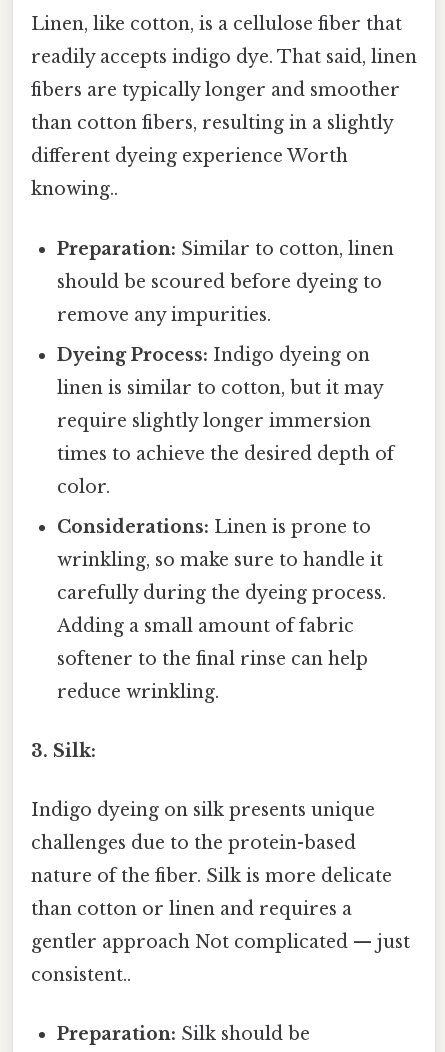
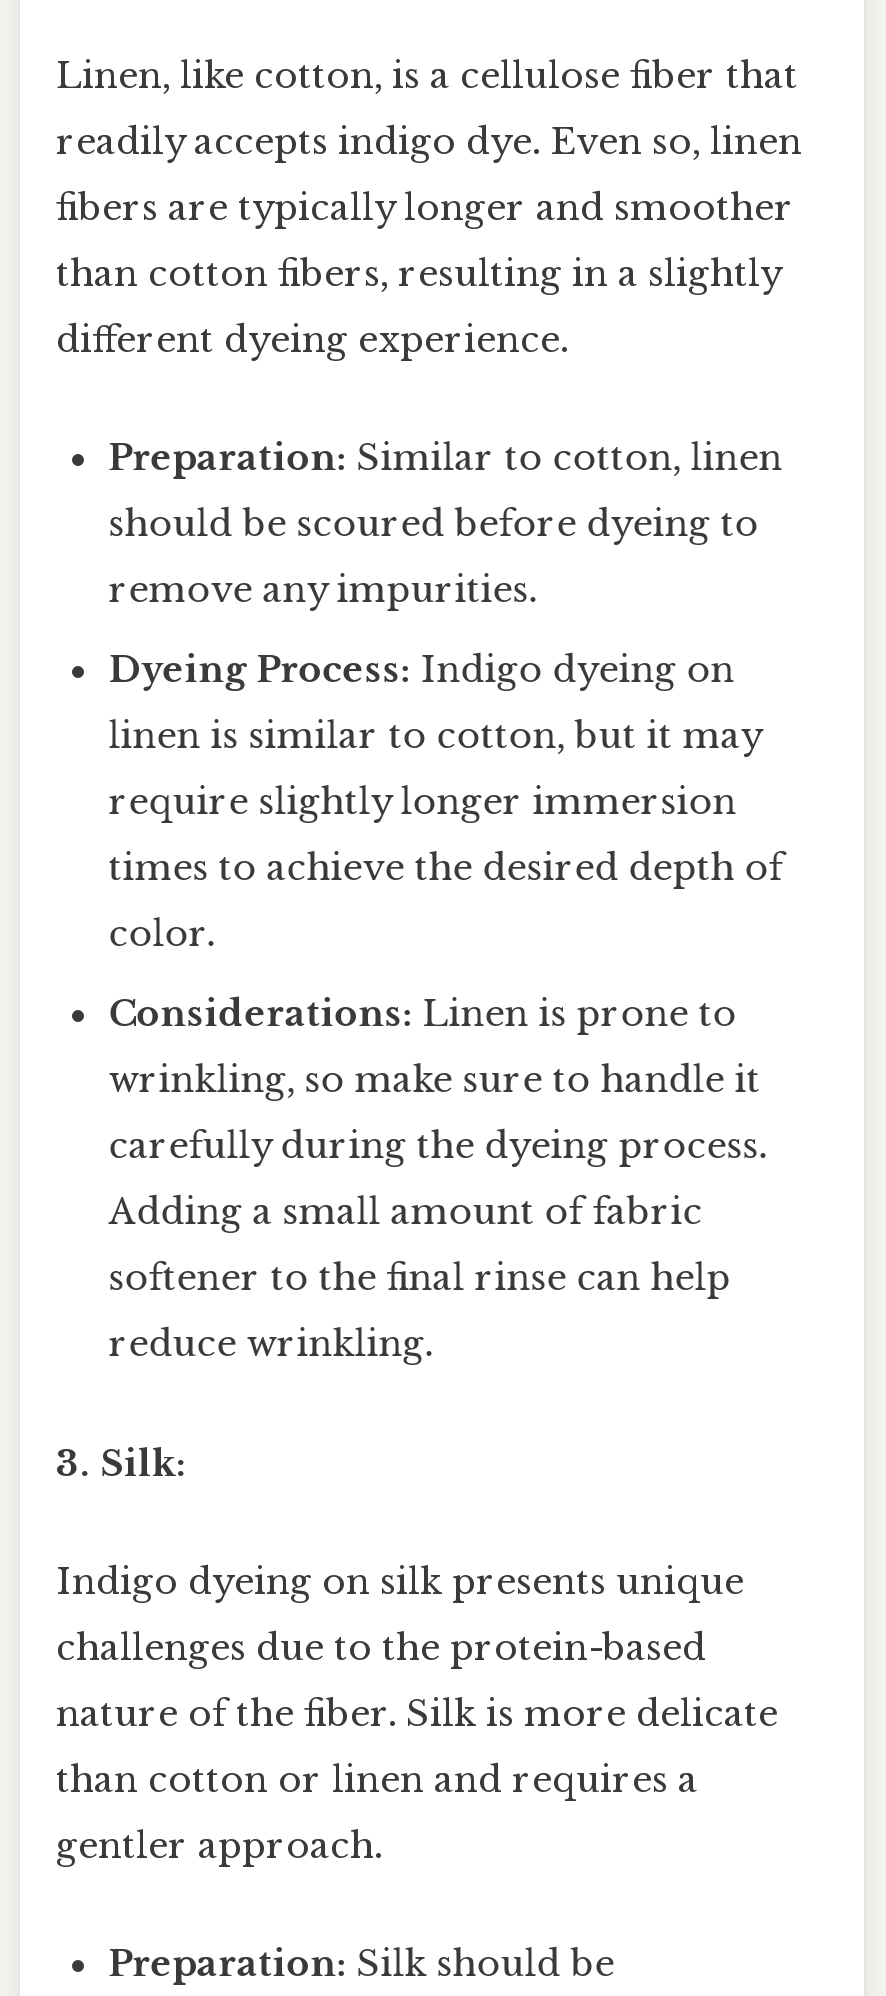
[31,46,417,68] readily accepts indigo dye. That said, linen -> [56,121,802,165] readily accepts indigo dye. Even so, linen
[31,145,348,200] different dyeing experience Worth | knowing.. -> [56,319,568,363] different dyeing experience.
[31,931,410,986] gentler approach Not complicated — just | consistent.. -> [56,1824,382,1868] gentler approach.

